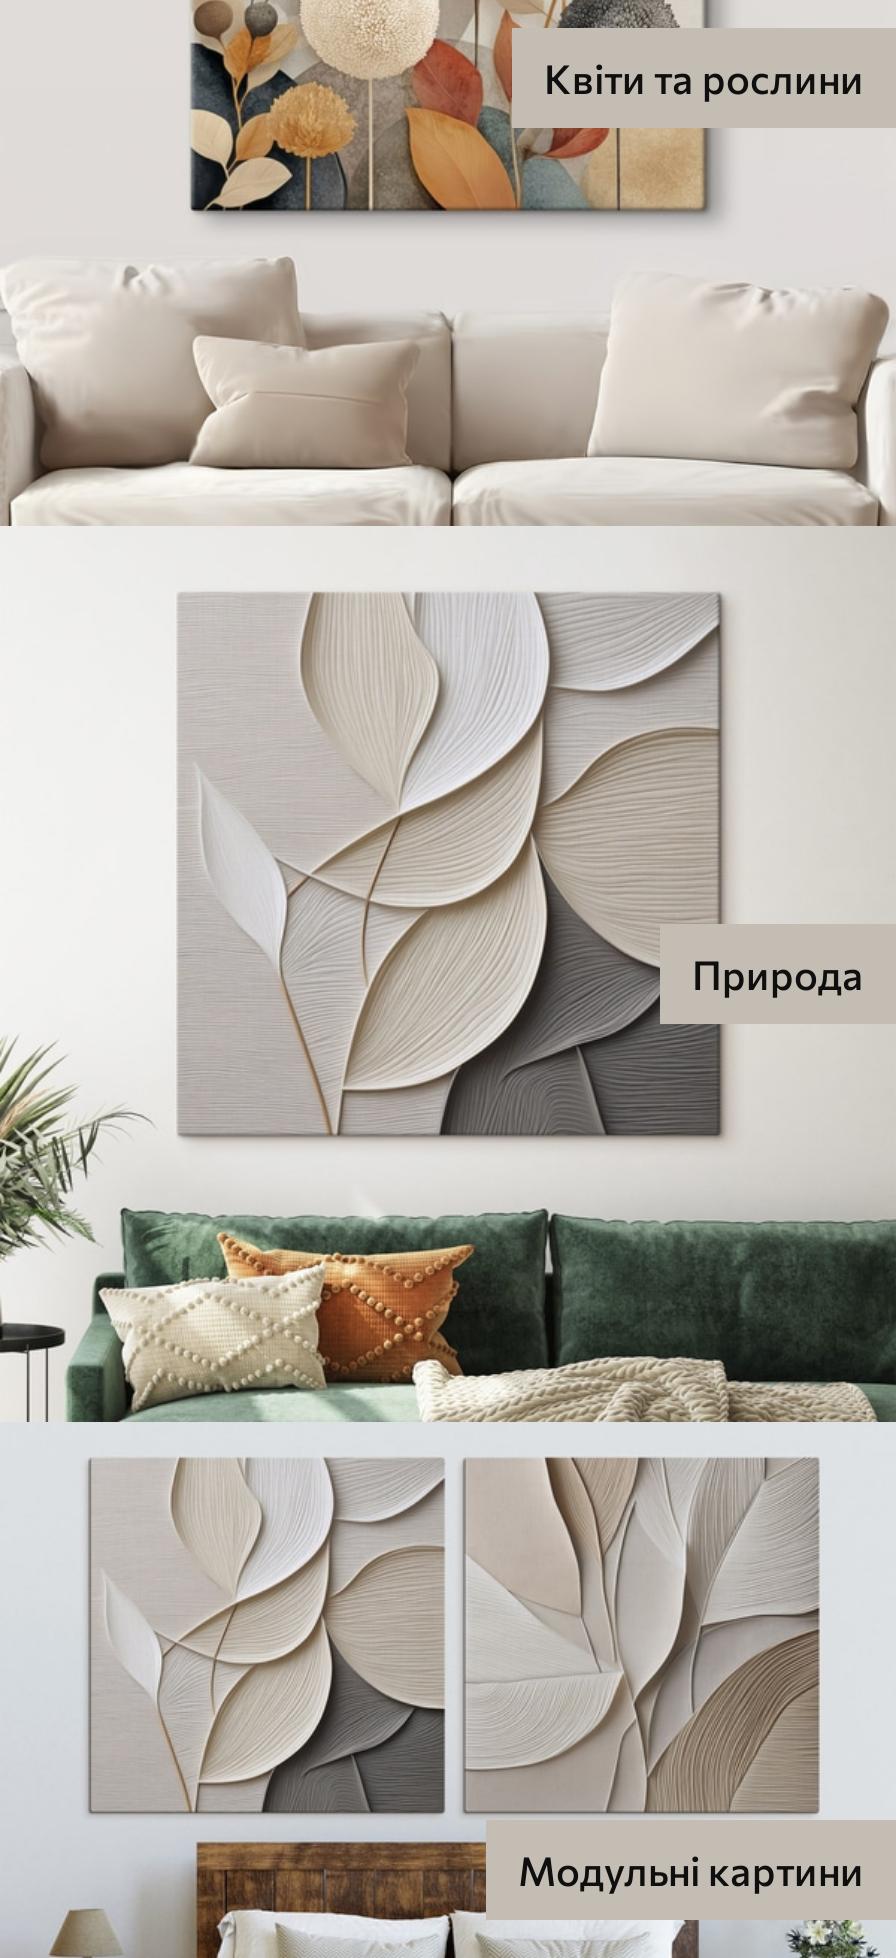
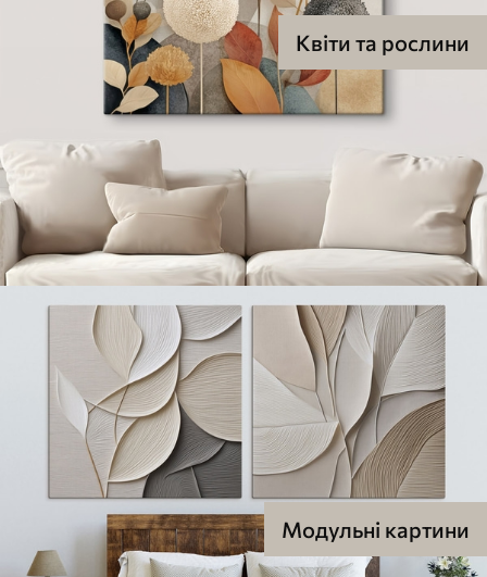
[6,562,890,1424] [image] | Природа -> none

